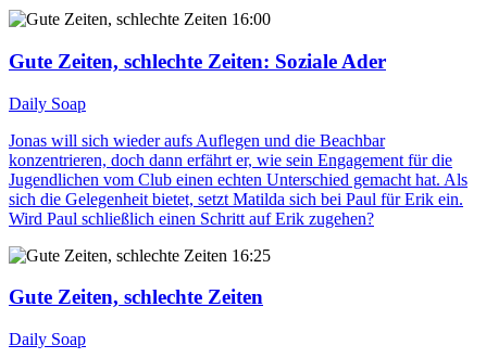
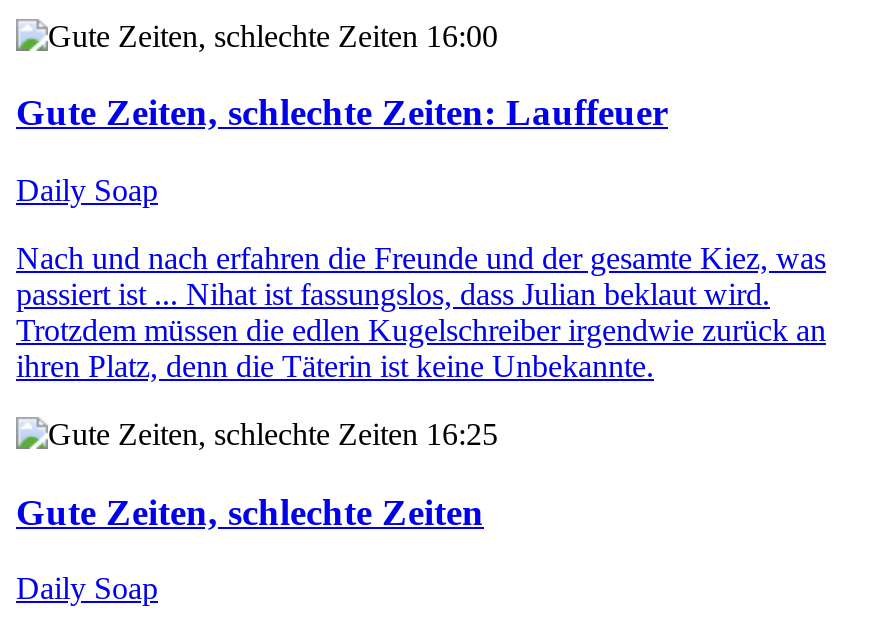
[9,50,386,73] Gute Zeiten, schlechte Zeiten: Soziale Ader -> [16,92,668,134] Gute Zeiten, schlechte Zeiten: Lauffeuer
[9,131,468,227] Jonas will sich wieder aufs Auflegen und die Beachbar | konzentrieren, doch dann erfährt er, wie sein Engagement für die | Jugendlichen vom Club einen echten Unterschied gemacht hat. Als | sich die Gelegenheit bietet, setzt Matilda sich bei Paul für Erik ein. | Wird Paul schließlich einen Schritt auf Erik zugehen? -> [16,241,826,383] Nach und nach erfahren die Freunde und der gesamte Kiez, was | passiert ist ... Nihat ist fassungslos, dass Julian beklaut wird. | Trotzdem müssen die edlen Kugelschreiber irgendwie zurück an | ihren Platz, denn die Täterin ist keine Unbekannte.

